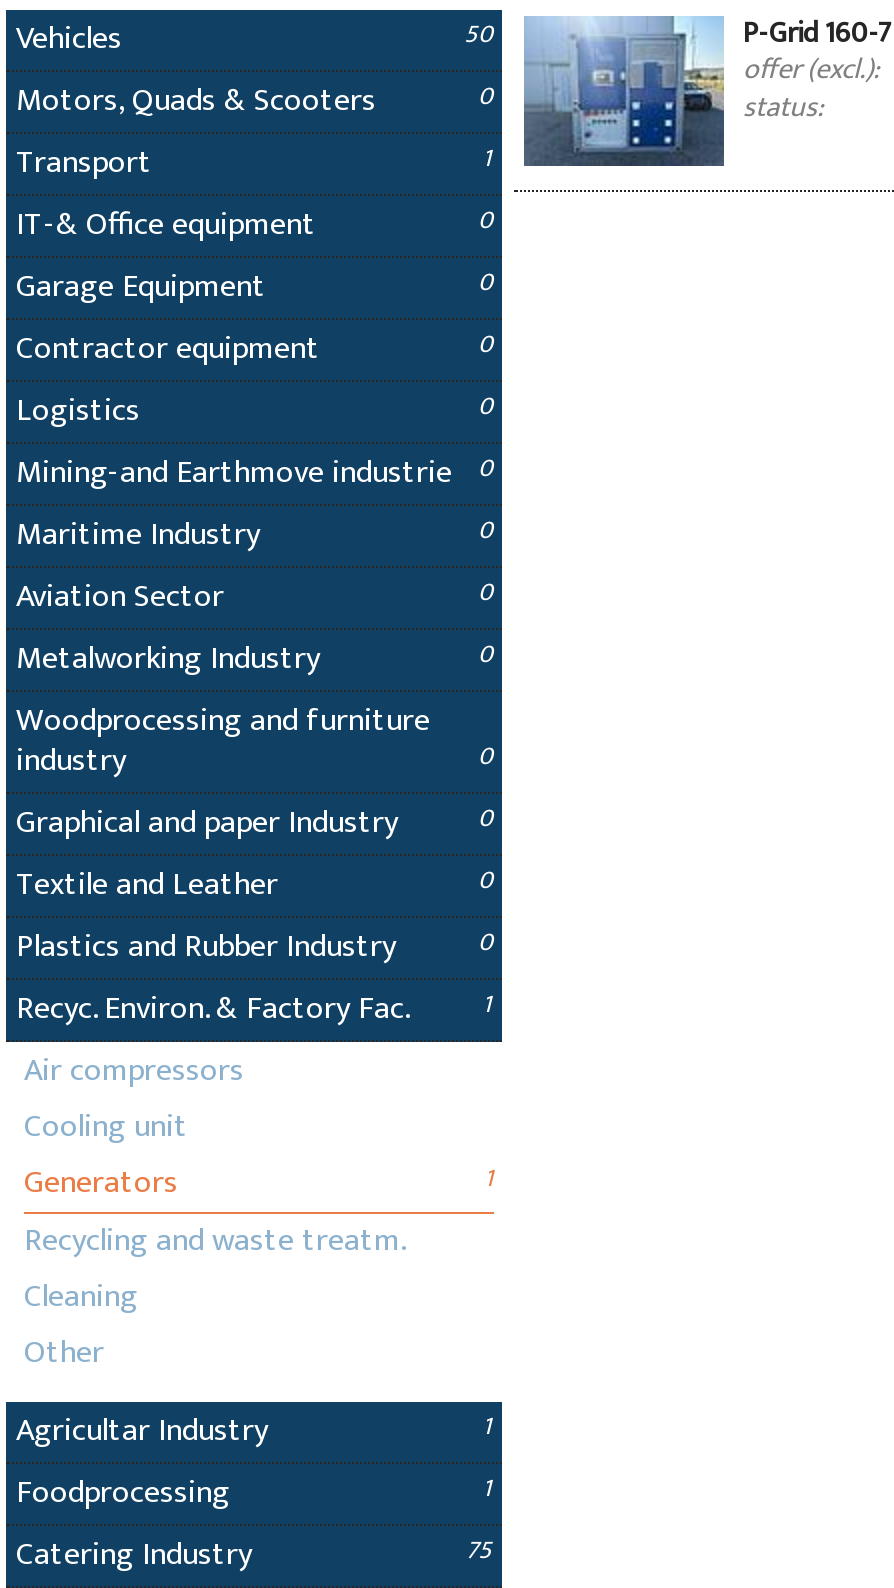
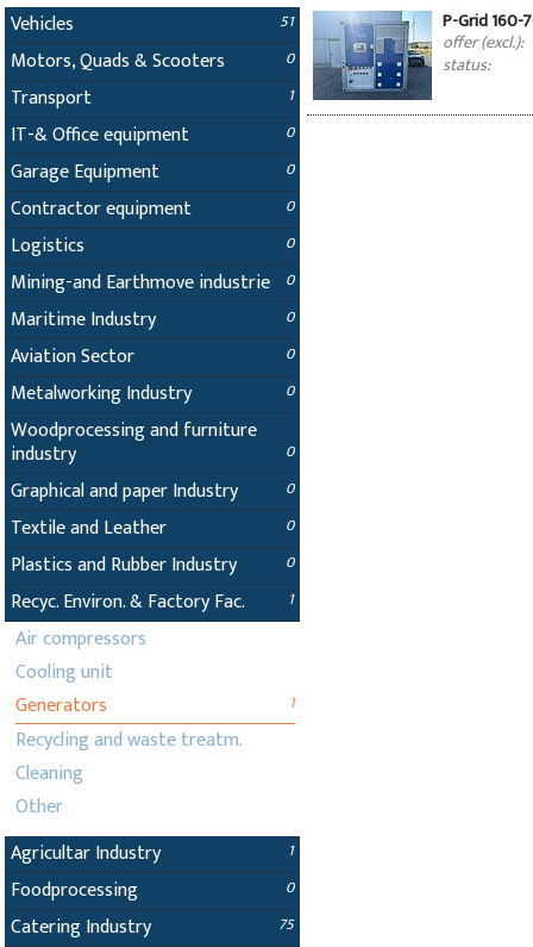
[464,14,492,56] 50 -> [280,10,294,35] 51
[482,1468,492,1510] 1 -> [286,876,294,901] 0

